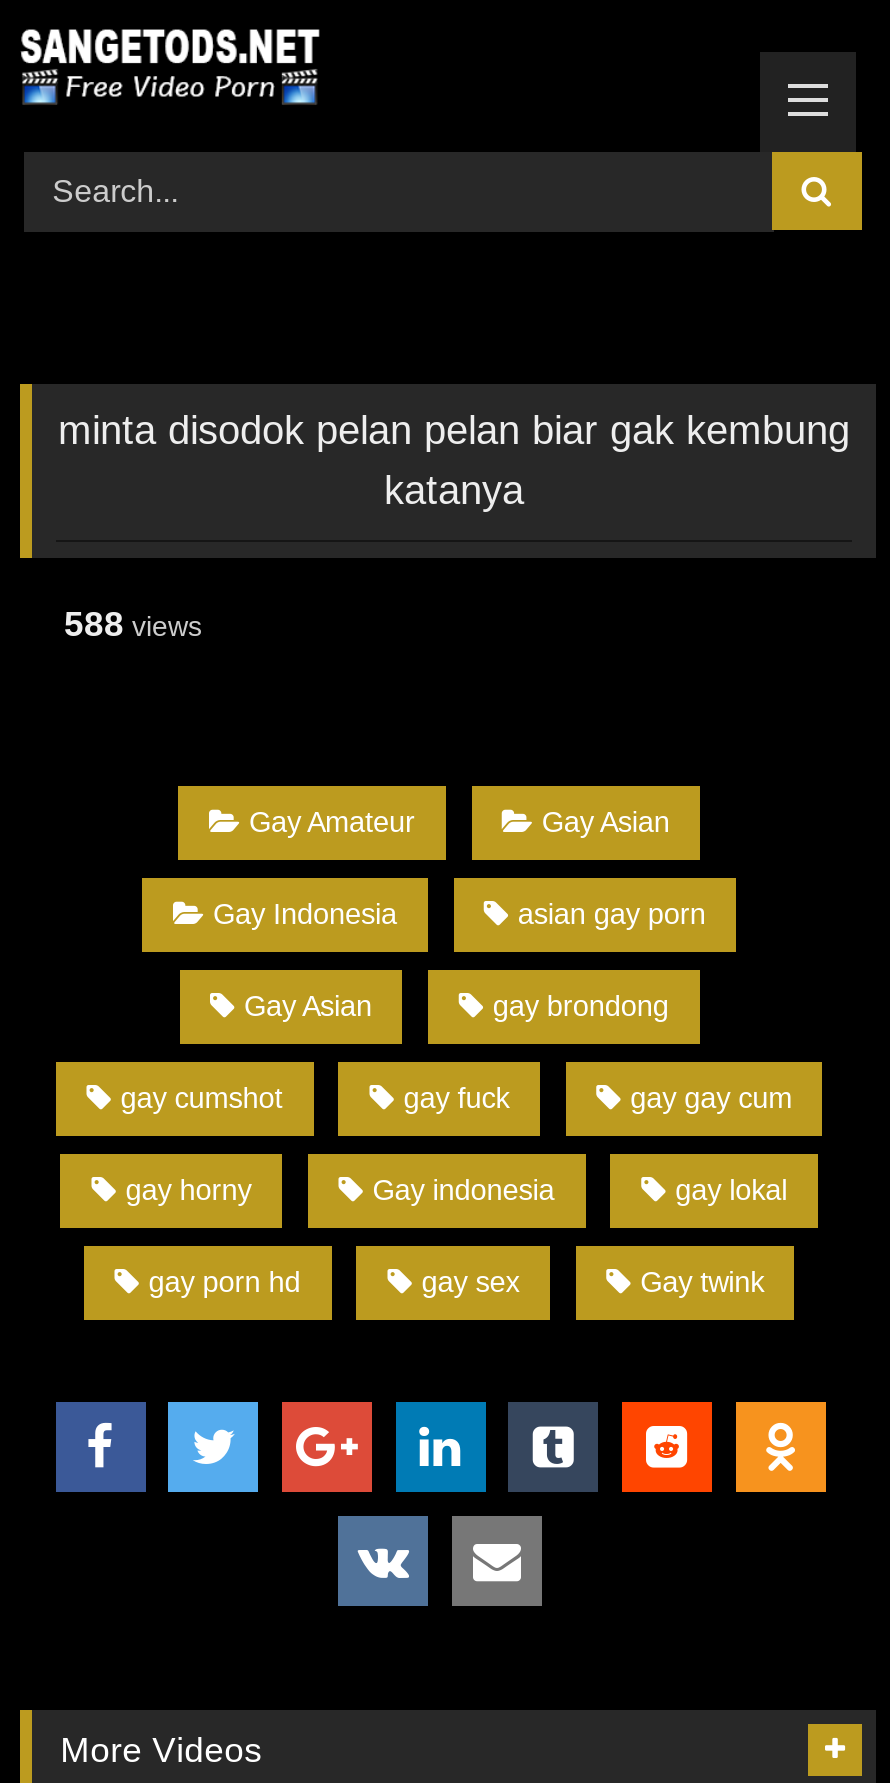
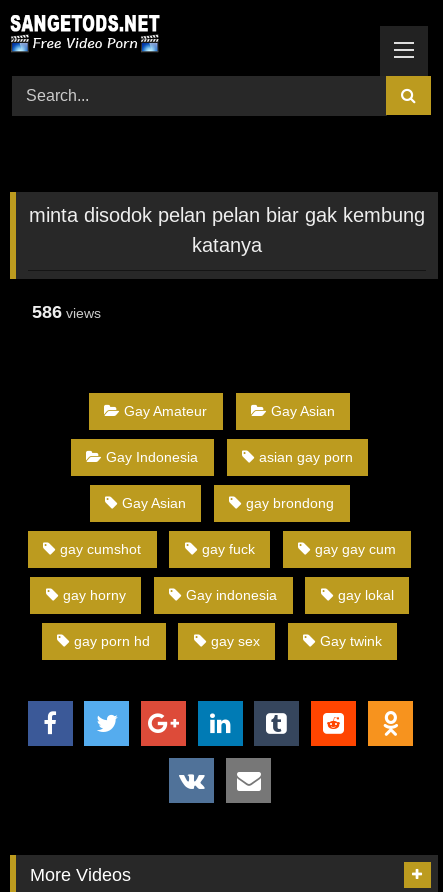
[64,604,202,644] 588 views -> [32,302,101,322] 586 views

